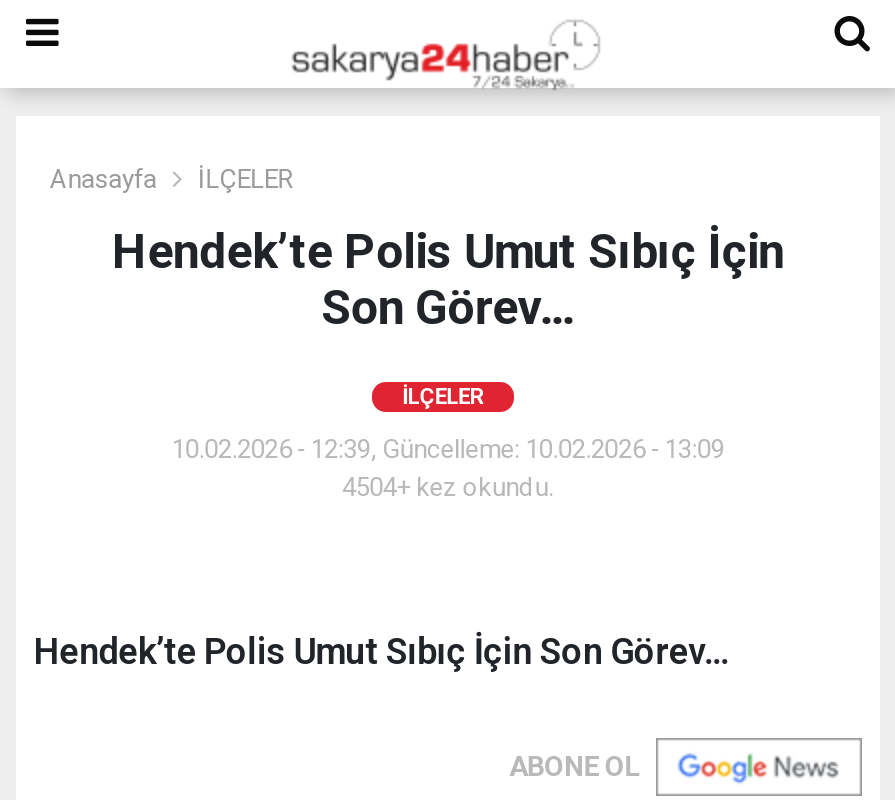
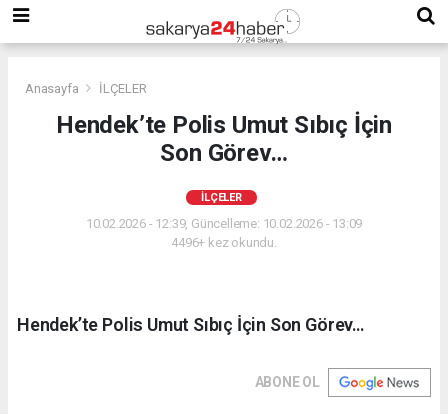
[342,472,554,502] 4504+ kez okundu. -> [171,235,277,250] 4496+ kez okundu.

